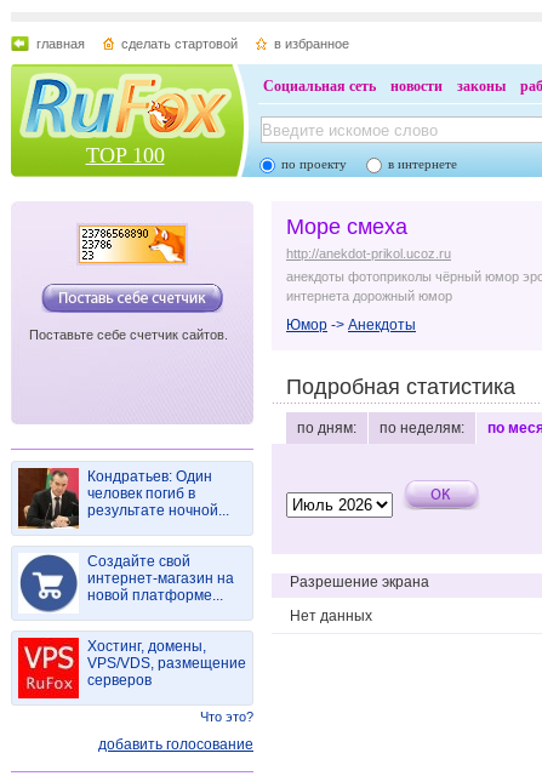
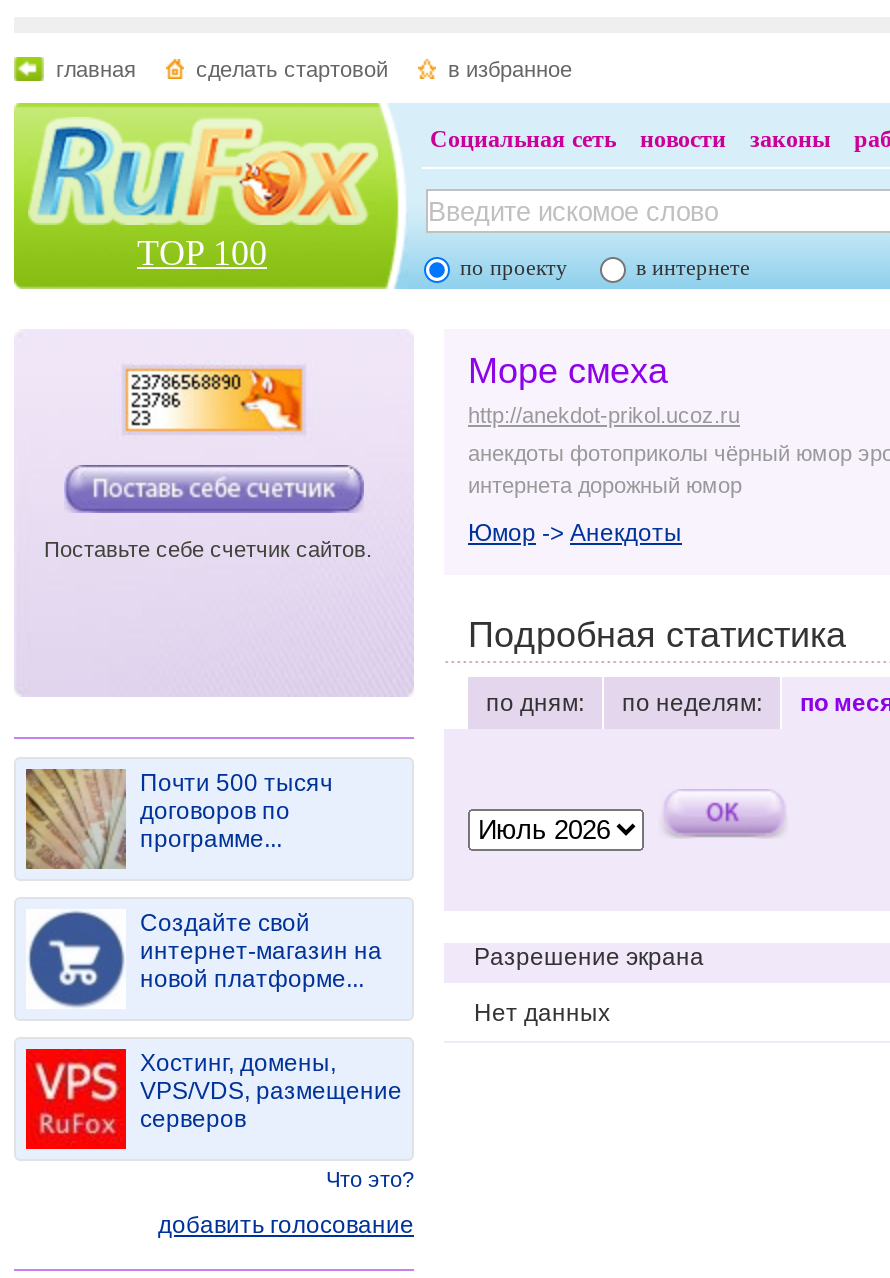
[17,467,229,529] [image] | Кондратьев: Один | человек погиб в | результате ночной... -> [24,767,332,869] [image] | Почти 500 тысяч | договоров по | программе...

